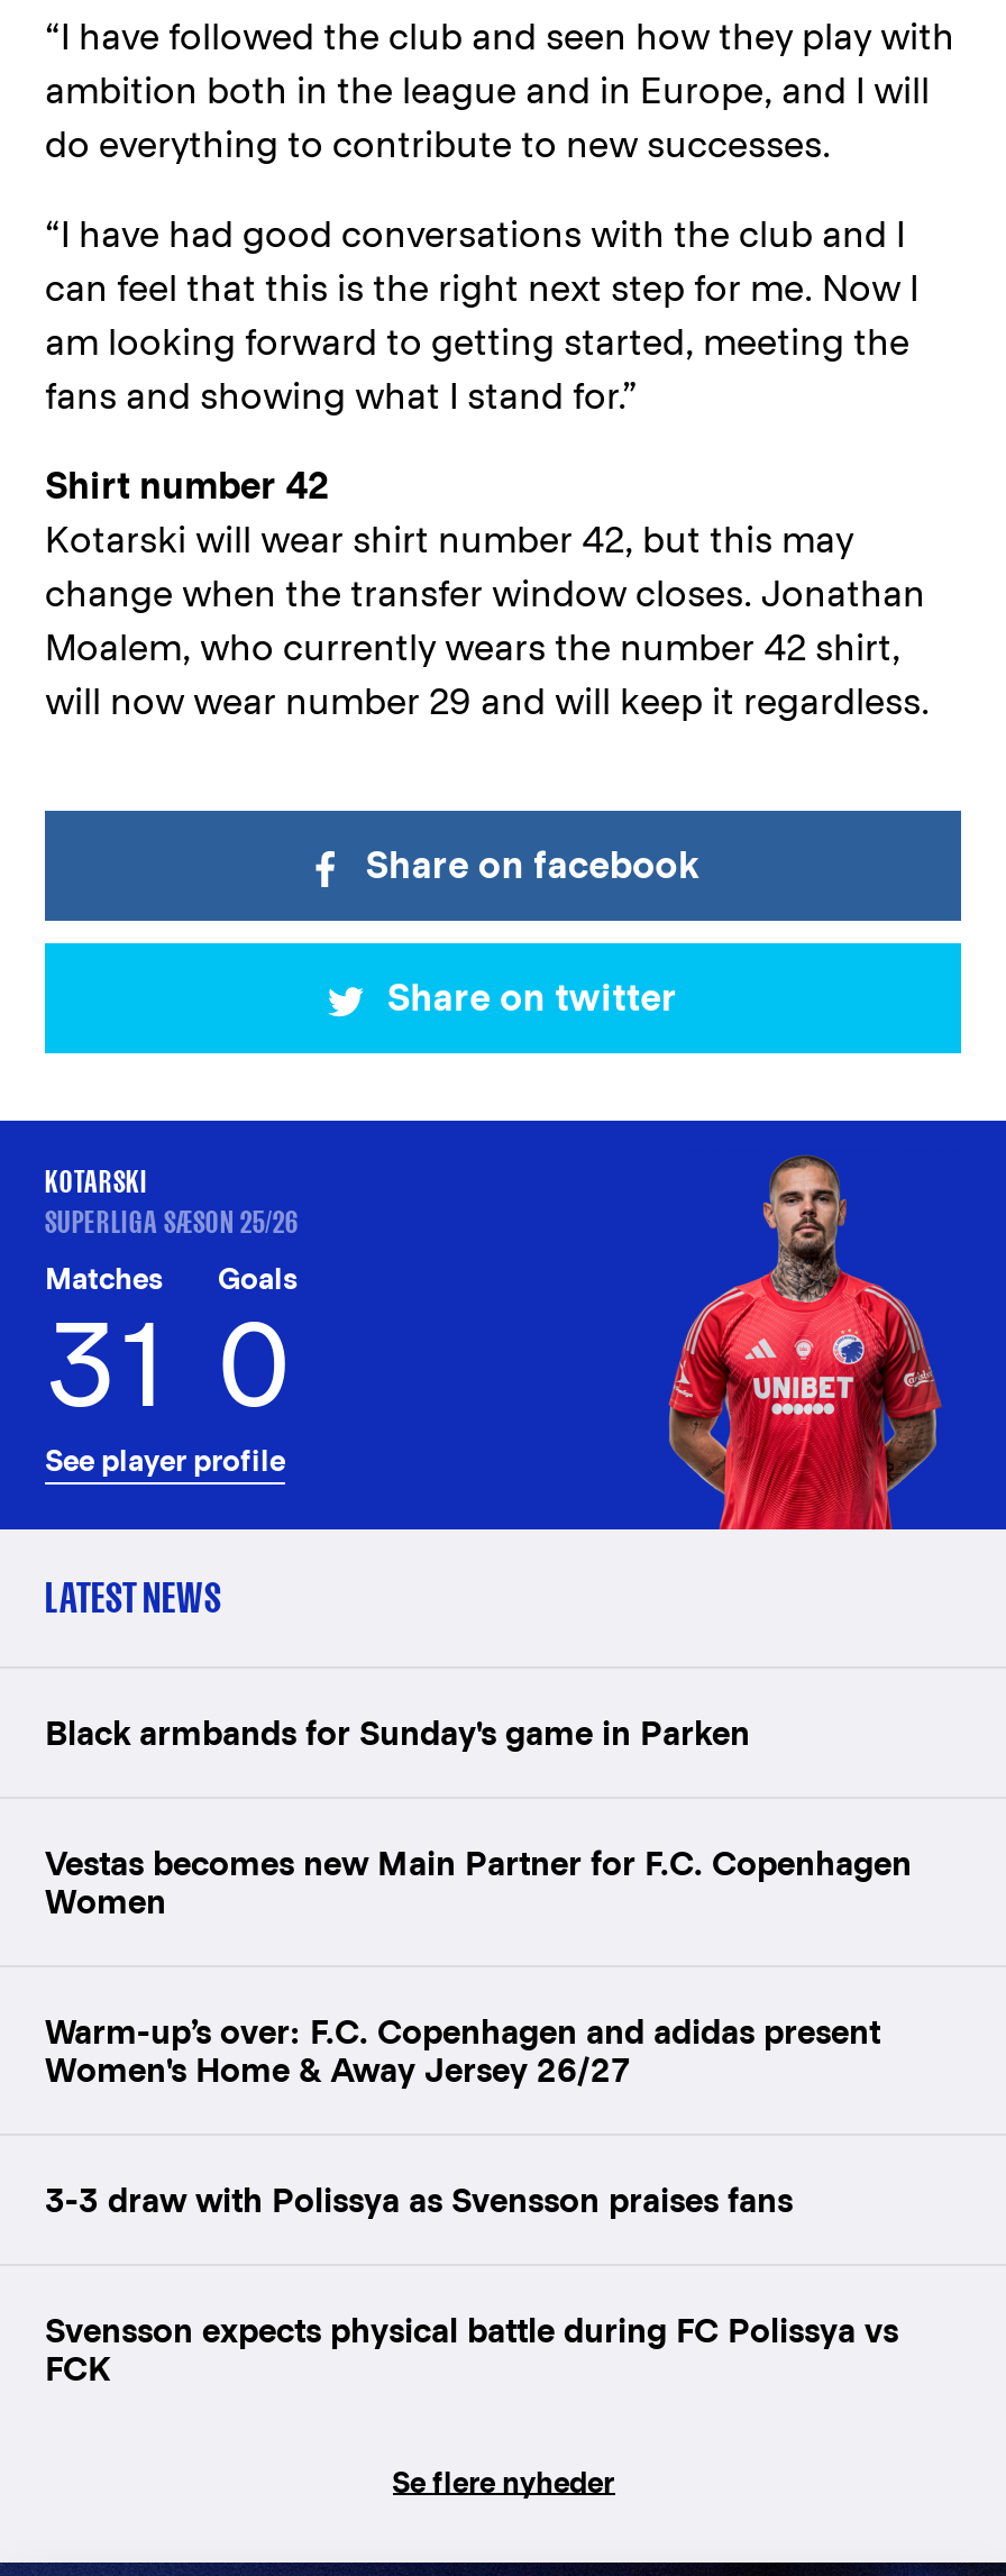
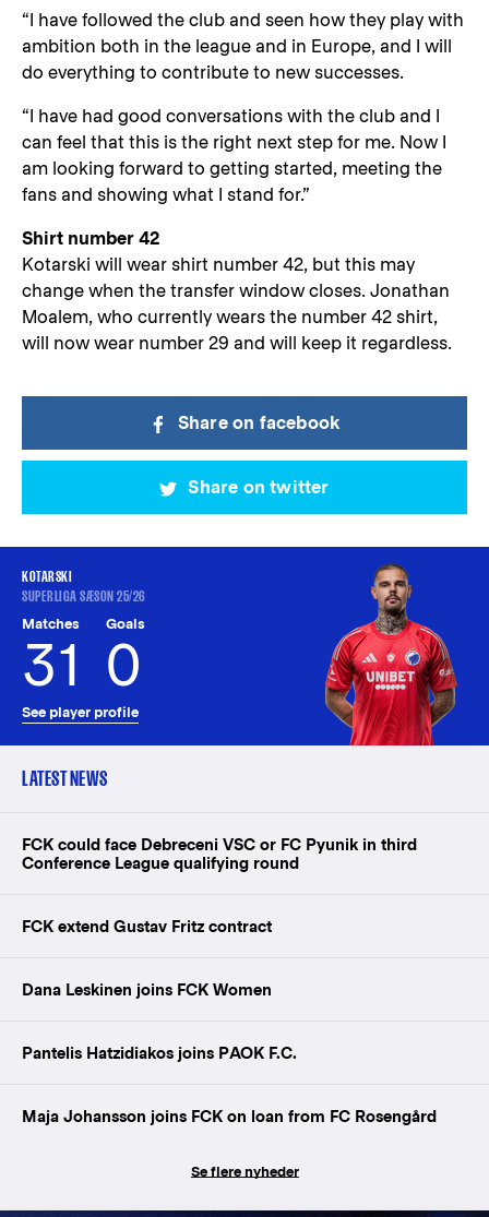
[45,1714,750,1752] Black armbands for Sunday's game in Parken -> [22,835,417,872] FCK could face Debreceni VSC or FC Pyunik in third | Conference League qualifying round
[45,1844,912,1920] Vestas becomes new Main Partner for F.C. Copenhagen | Women -> [22,917,272,935] FCK extend Gustav Fritz contract
[45,2012,880,2089] Warm-up’s over: F.C. Copenhagen and adidas present | Women's Home & Away Jersey 26/27 -> [22,980,272,999] Dana Leskinen joins FCK Women
[45,2181,793,2219] 3-3 draw with Polissya as Svensson praises fans -> [22,1043,297,1062] Pantelis Hatzidiakos joins PAOK F.C.
[45,2311,898,2387] Svensson expects physical battle during FC Polissya vs | FCK -> [22,1107,437,1125] Maja Johansson joins FCK on loan from FC Rosengård

